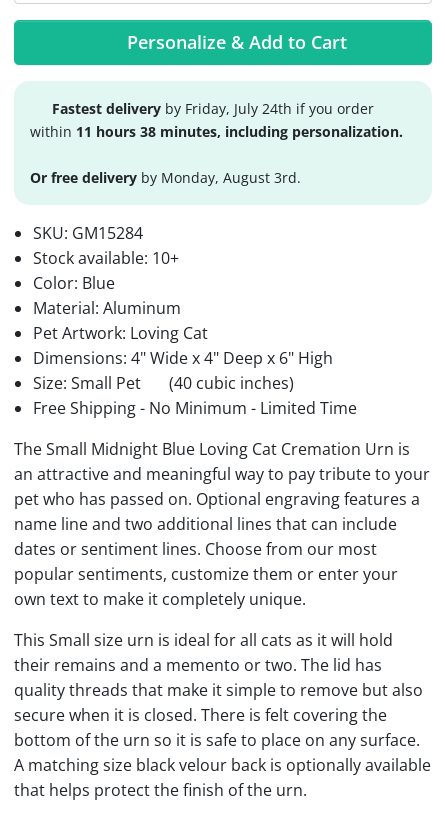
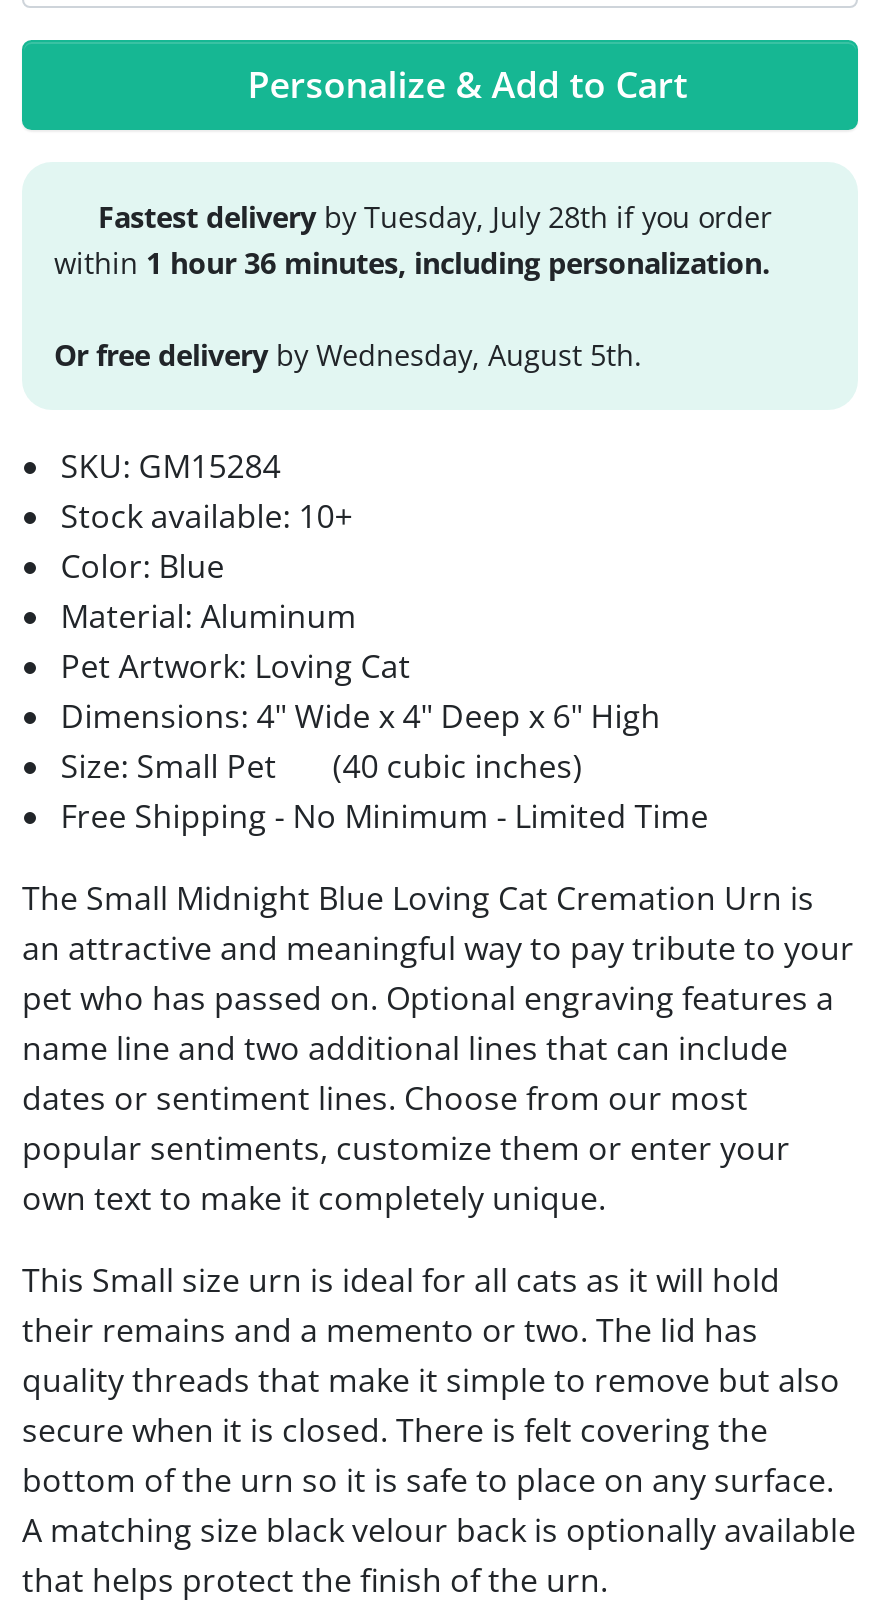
[52,99,374,118] Fastest delivery by Friday, July 24th if you order -> [98,198,772,236] Fastest delivery by Tuesday, July 28th if you order
[30,122,403,141] within 11 hours 38 minutes, including personalization. -> [54,244,770,282] within 1 hour 36 minutes, including personalization.
[30,168,301,187] Or free delivery by Monday, August 3rd. -> [54,336,642,374] Or free delivery by Wednesday, August 5th.

